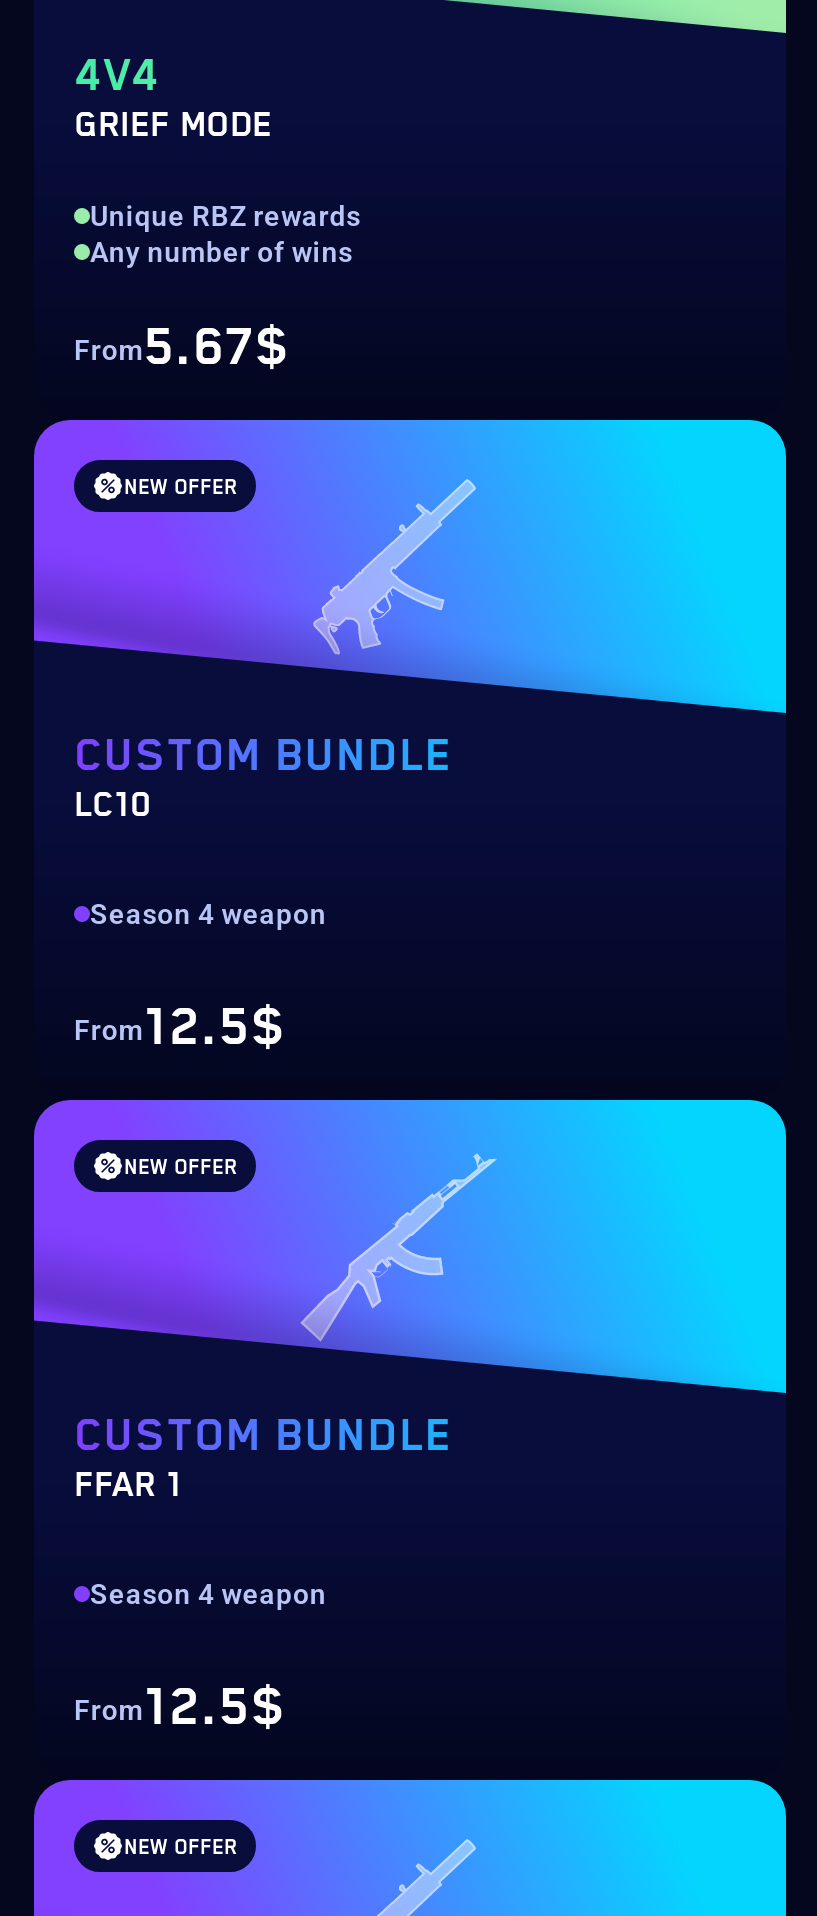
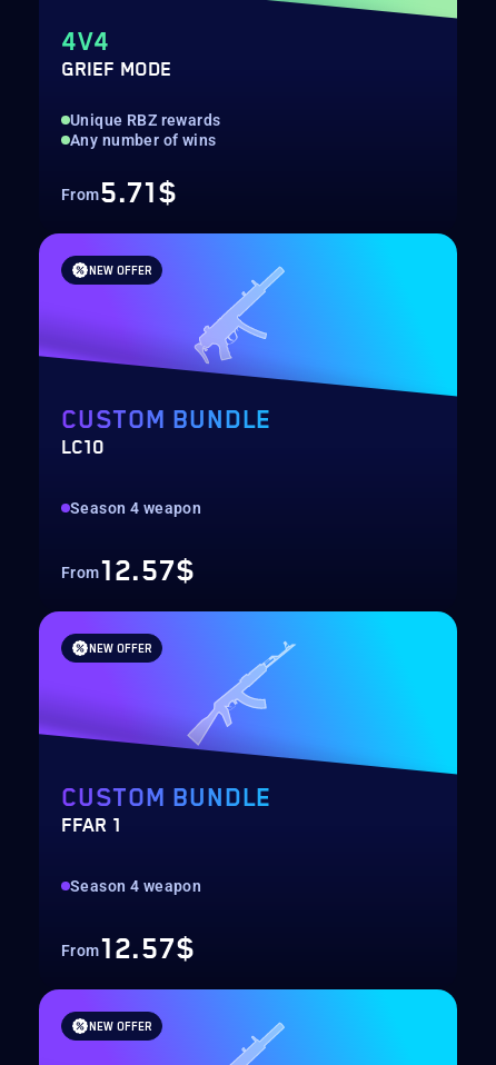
[74,318,290,380] From5.67$ -> [61,177,178,211] From5.71$
[74,998,286,1060] From12.5$ -> [61,555,196,589] From12.57$
[74,1678,286,1740] From12.5$ -> [61,933,196,967] From12.57$

